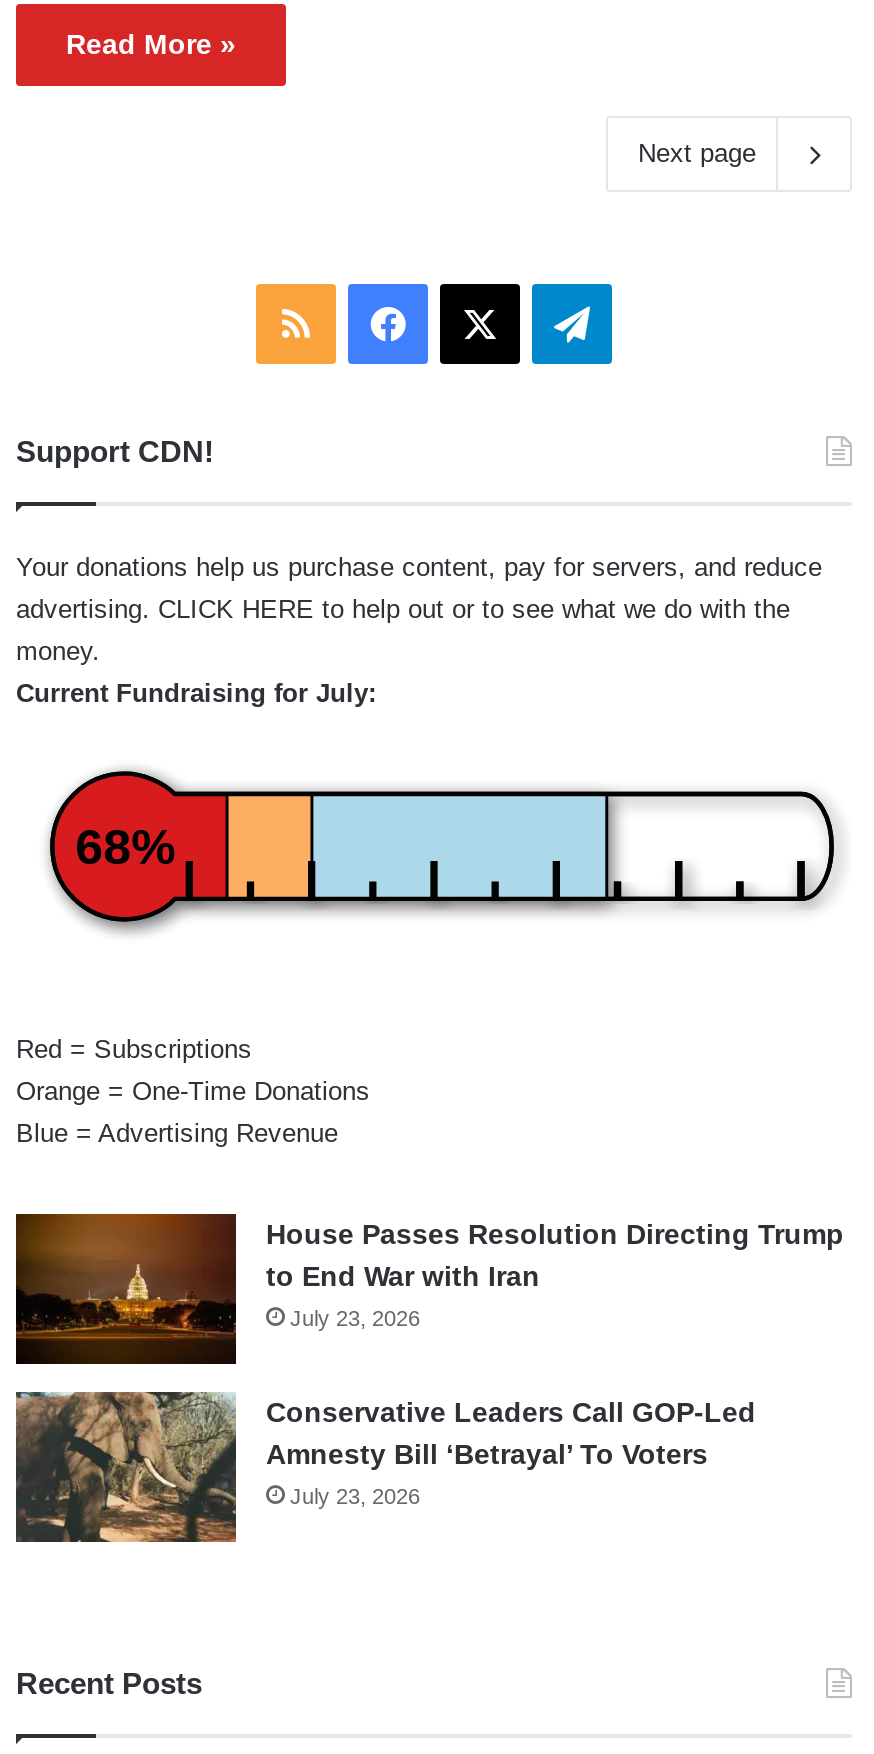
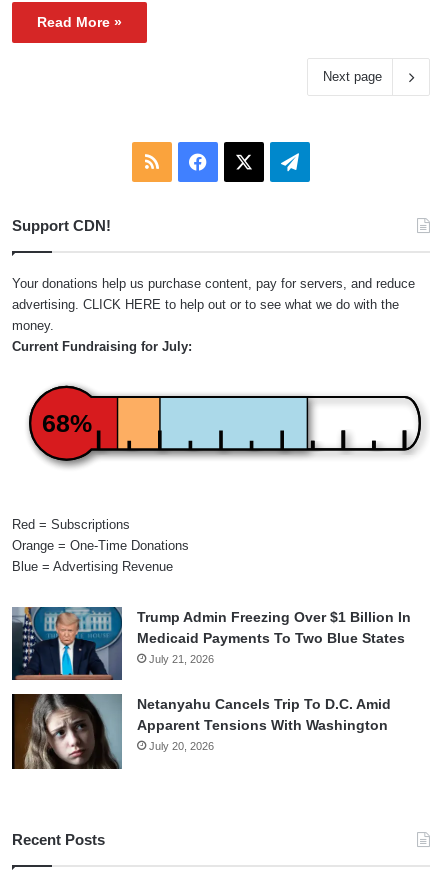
[14,1212,844,1364] [image] | House Passes Resolution Directing Trump | to End War with Iran | July 23, 2026 -> [11,606,411,680] [image] | Trump Admin Freezing Over $1 Billion In | Medicaid Payments To Two Blue States | July 21, 2026
[14,1390,756,1542] [image] | Conservative Leaders Call GOP-Led | Amnesty Bill ‘Betrayal’ To Voters | July 23, 2026 -> [11,693,391,770] [image] | Netanyahu Cancels Trip To D.C. Amid | Apparent Tensions With Washington | July 20, 2026

